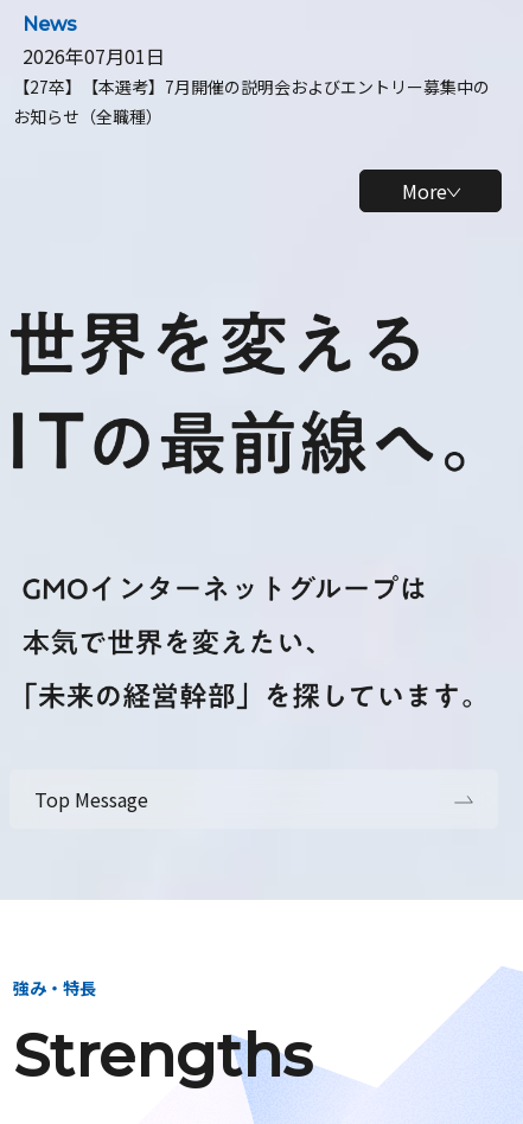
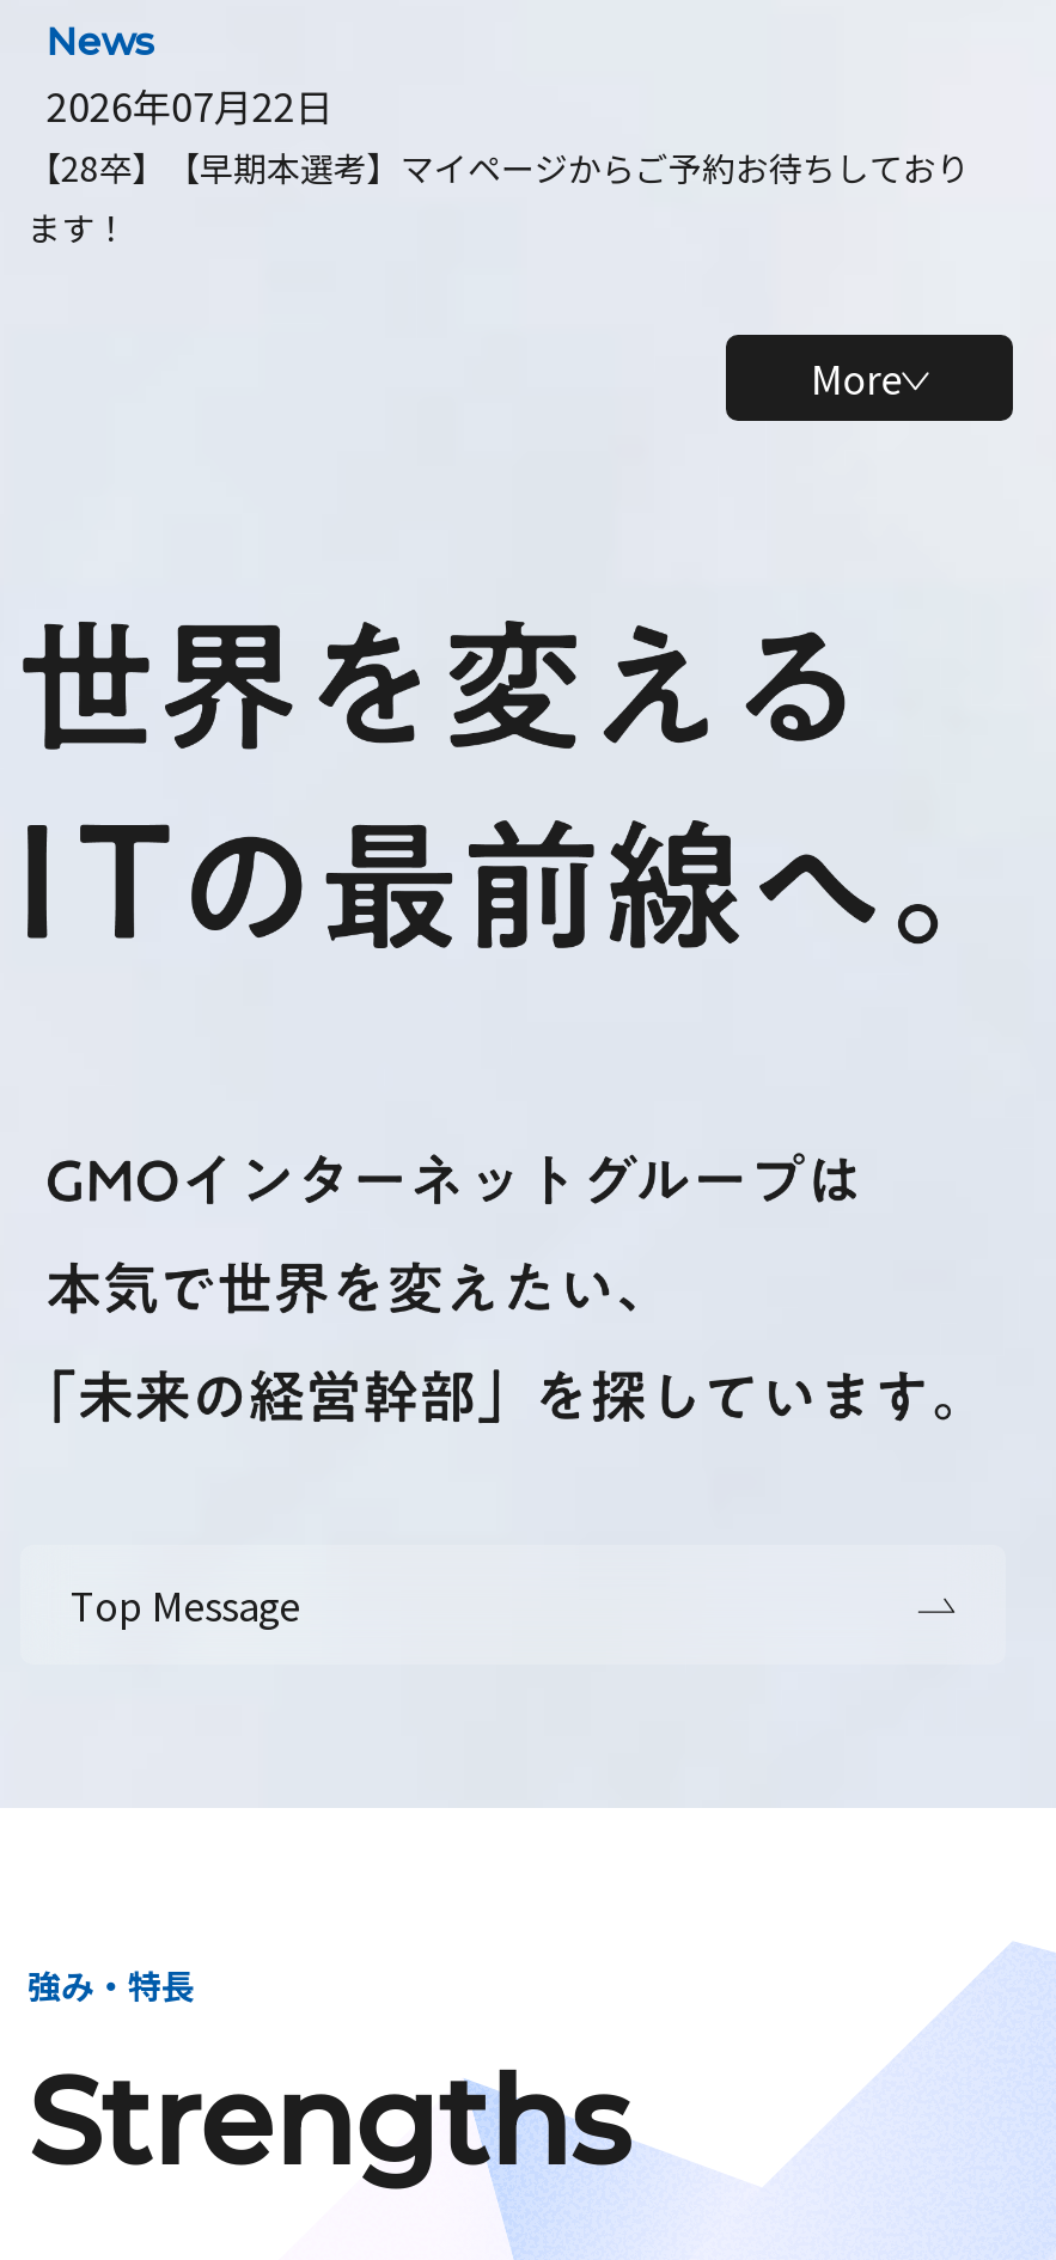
[13,41,490,128] 2026年07月01日 | 【27卒】【本選考】7月開催の説明会およびエントリー募集中の | お知らせ（全職種） -> [27,77,970,251] 2026年07月22日 | 【28卒】【早期本選考】マイページからご予約お待ちしており | ます！

